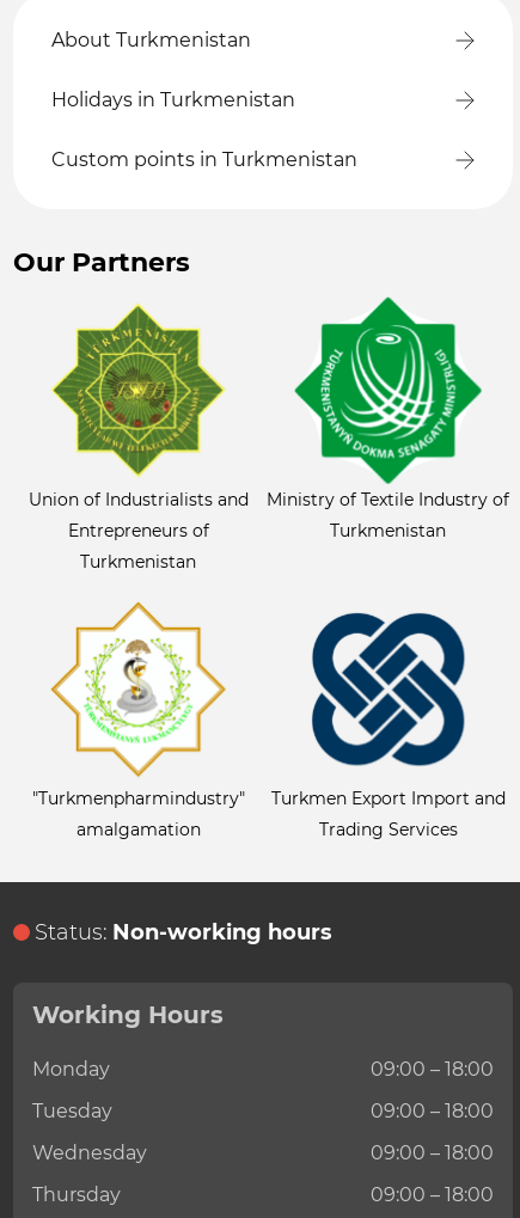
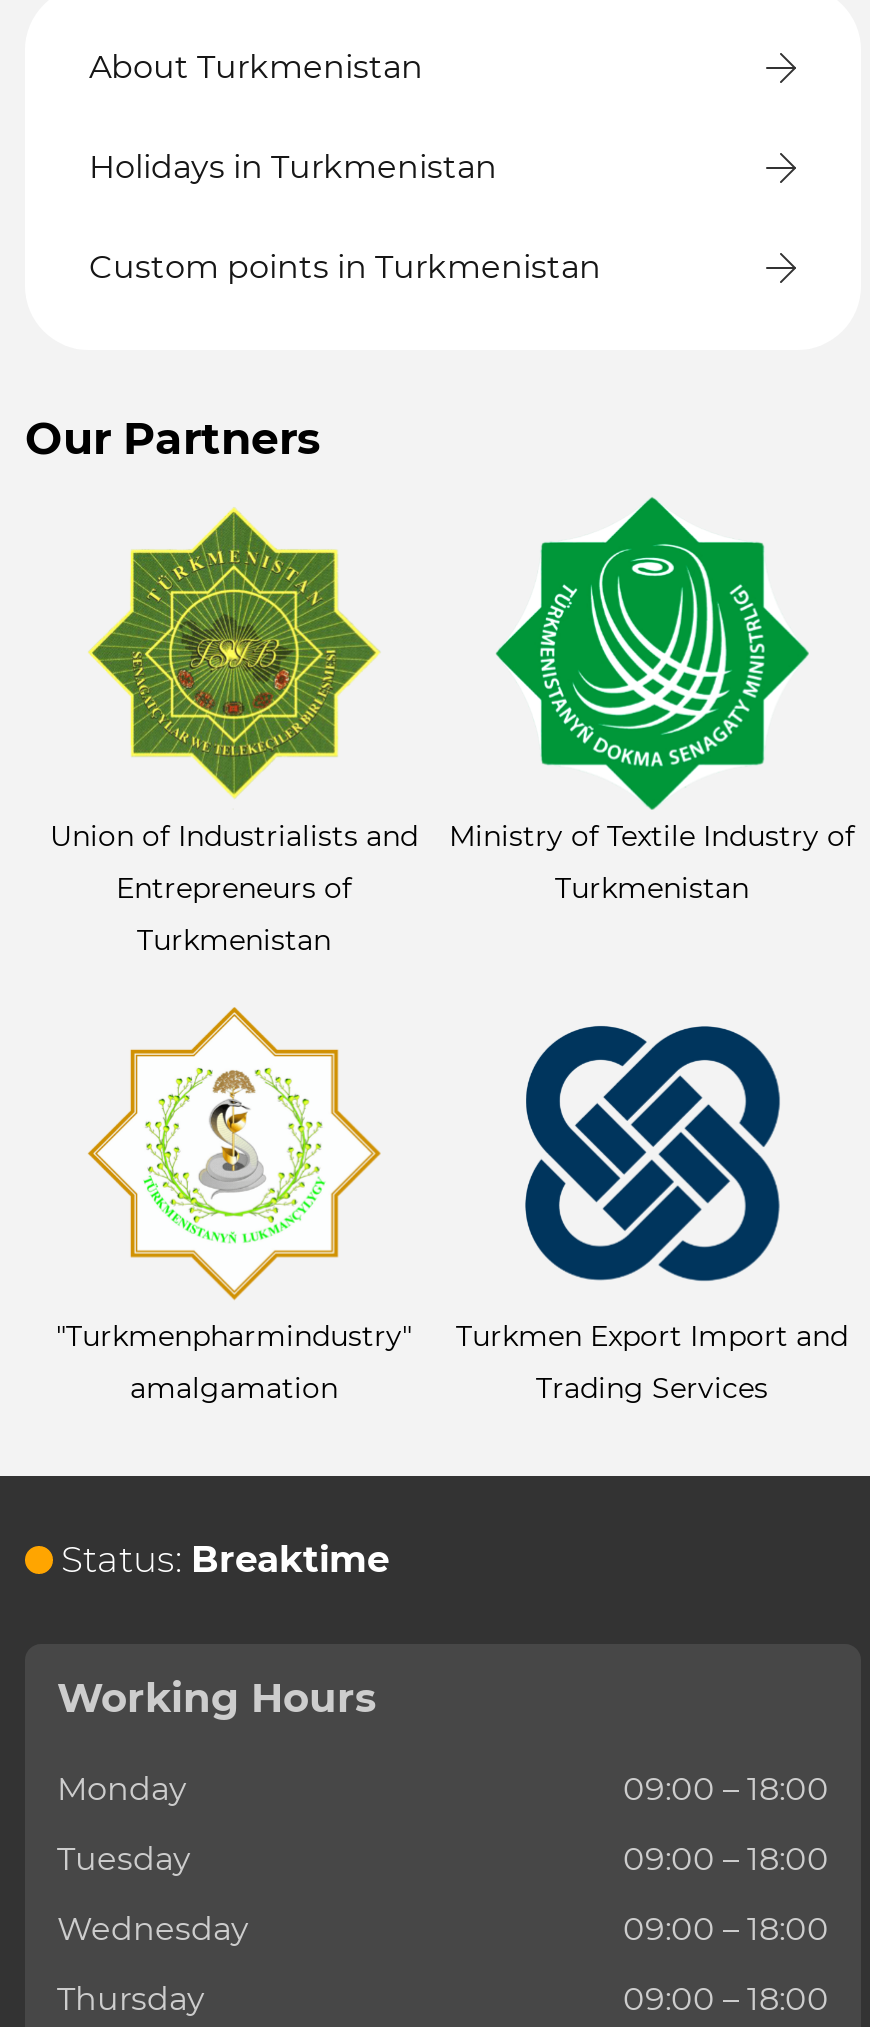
[35,919,332,945] Status: Non-working hours -> [61,1538,389,1582] Status: Breaktime

